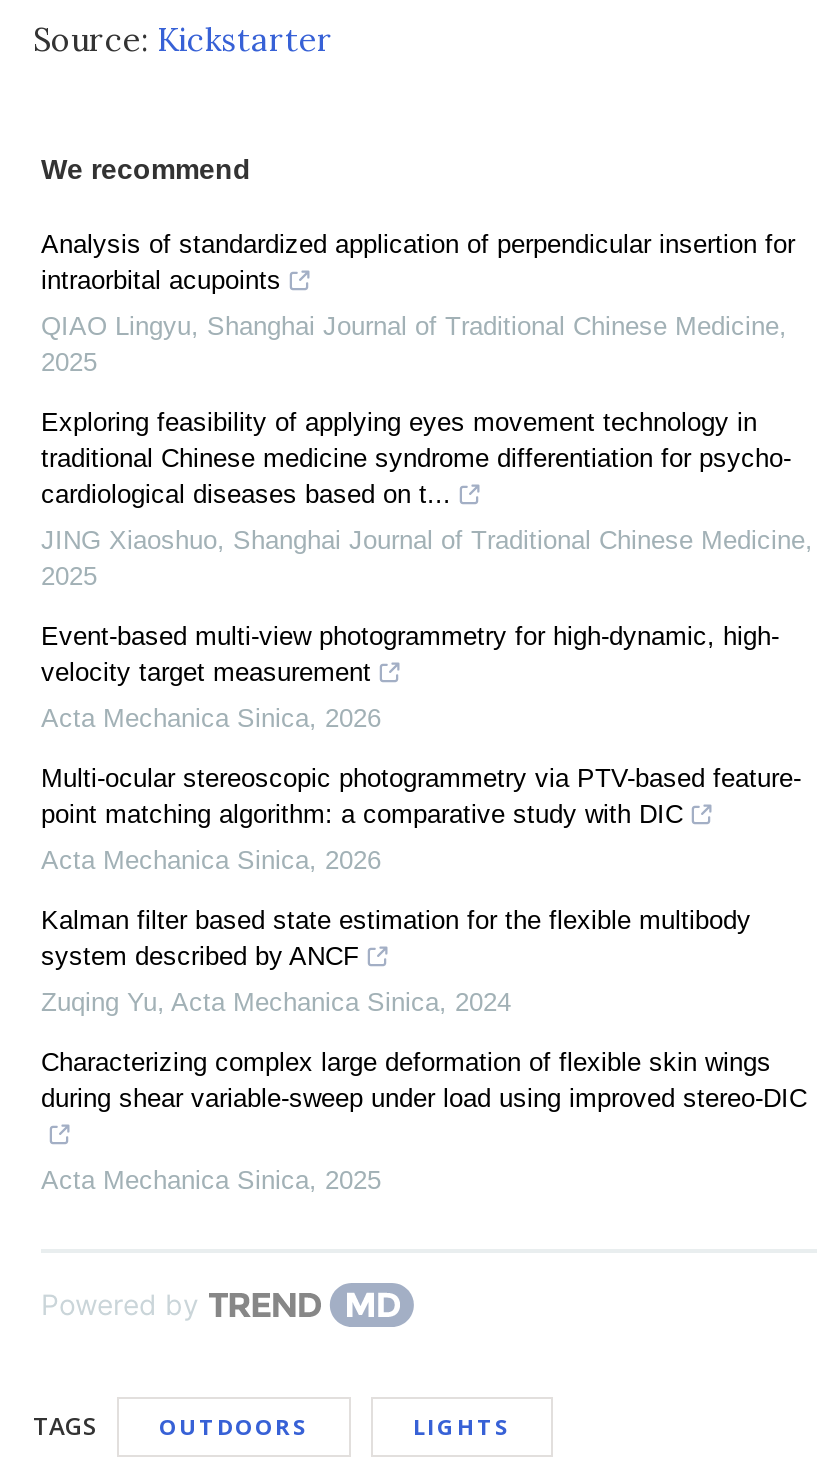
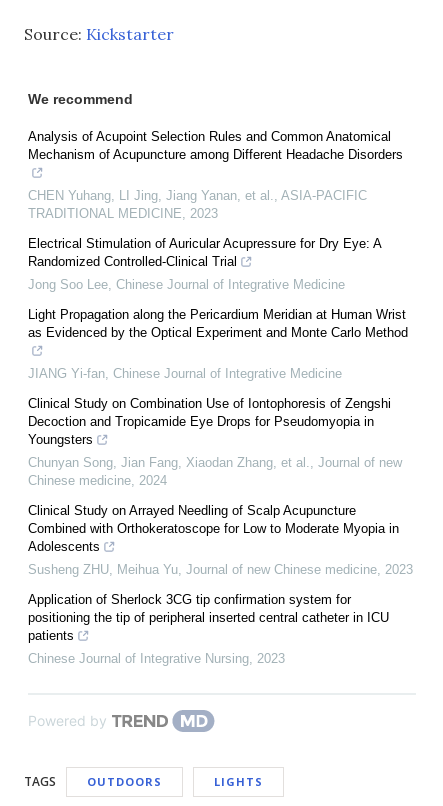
[41,229,795,295] Analysis of standardized application of perpendicular insertion for | intraorbital acupoints -> [28,129,403,162] Analysis of Acupoint Selection Rules and Common Anatomical | Mechanism of Acupuncture among Different Headache Disorders
[41,311,787,377] QIAO Lingyu, Shanghai Journal of Traditional Chinese Medicine, | 2025 -> [28,188,367,221] CHEN Yuhang, LI Jing, Jiang Yanan, et al., ASIA-PACIFIC | TRADITIONAL MEDICINE, 2023
[41,407,791,509] Exploring feasibility of applying eyes movement technology in | traditional Chinese medicine syndrome differentiation for psycho- | cardiological diseases based on t... -> [28,236,381,269] Electrical Stimulation of Auricular Acupressure for Dry Eye: A | Randomized Controlled-Clinical Trial
[41,525,813,591] JING Xiaoshuo, Shanghai Journal of Traditional Chinese Medicine, | 2025 -> [28,277,345,292] Jong Soo Lee, Chinese Journal of Integrative Medicine
[41,621,779,687] Event-based multi-view photogrammetry for high-dynamic, high- | velocity target measurement -> [28,307,408,340] Light Propagation along the Pericardium Meridian at Human Wrist | as Evidenced by the Optical Experiment and Monte Carlo Method
[41,703,381,733] Acta Mechanica Sinica, 2026 -> [28,366,342,381] JIANG Yi-fan, Chinese Journal of Integrative Medicine
[41,763,801,829] Multi-ocular stereoscopic photogrammetry via PTV-based feature- | point matching algorithm: a comparative study with DIC -> [28,396,391,447] Clinical Study on Combination Use of Iontophoresis of Zengshi | Decoction and Tropicamide Eye Drops for Pseudomyopia in | Youngsters
[41,845,381,875] Acta Mechanica Sinica, 2026 -> [28,455,402,488] Chunyan Song, Jian Fang, Xiaodan Zhang, et al., Journal of new | Chinese medicine, 2024
[41,905,751,971] Kalman filter based state estimation for the flexible multibody | system described by ANCF -> [28,503,399,554] Clinical Study on Arrayed Needling of Scalp Acupuncture | Combined with Orthokeratoscope for Low to Moderate Myopia in | Adolescents
[41,987,511,1017] Zuqing Yu, Acta Mechanica Sinica, 2024 -> [28,562,413,577] Susheng ZHU, Meihua Yu, Journal of new Chinese medicine, 2023
[41,1047,807,1113] Characterizing complex large deformation of flexible skin wings | during shear variable-sweep under load using improved stereo-DIC -> [28,592,389,643] Application of Sherlock 3CG tip confirmation system for | positioning the tip of peripheral inserted central catheter in ICU | patients
[41,1165,381,1195] Acta Mechanica Sinica, 2025 -> [28,651,285,666] Chinese Journal of Integrative Nursing, 2023

